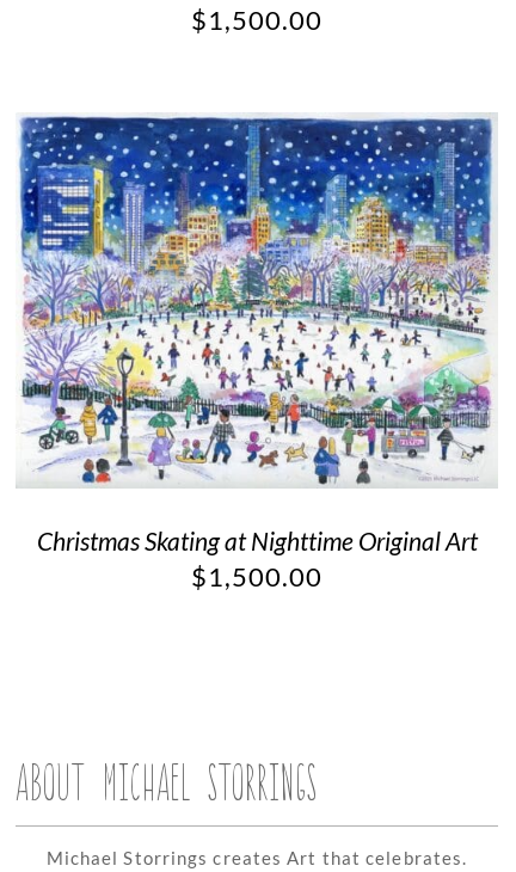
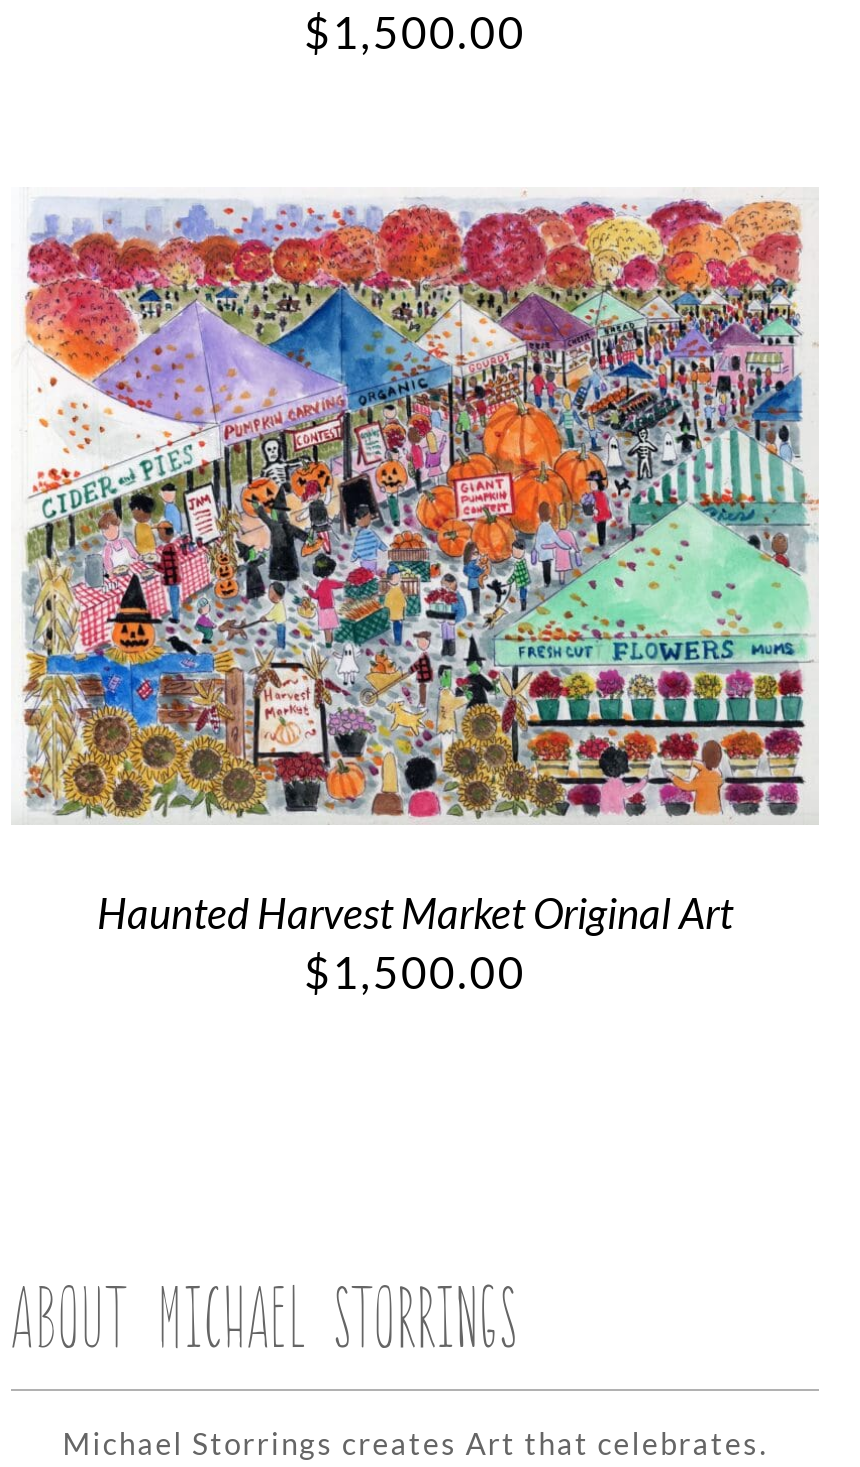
[18,116,496,556] [image] | Christmas Skating at Nighttime Original Art -> [17,192,819,938] [image] | Haunted Harvest Market Original Art

